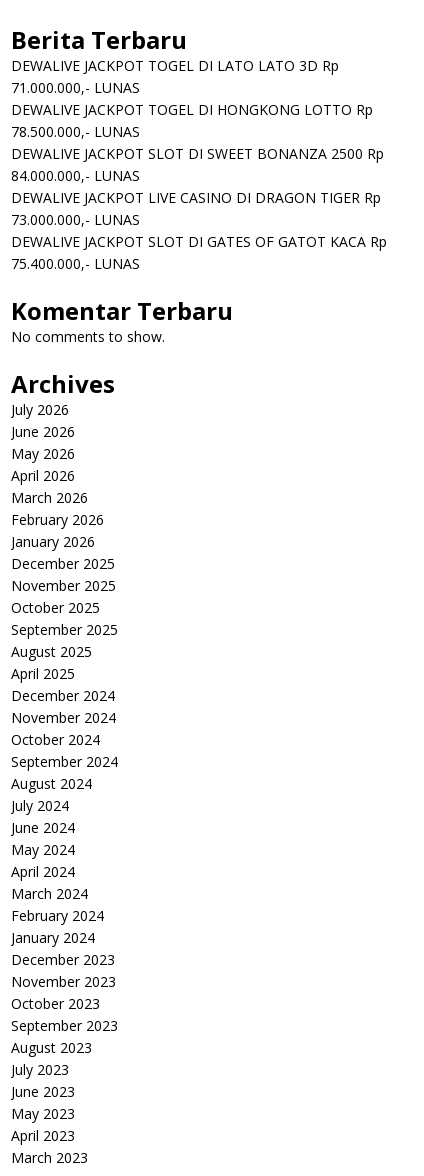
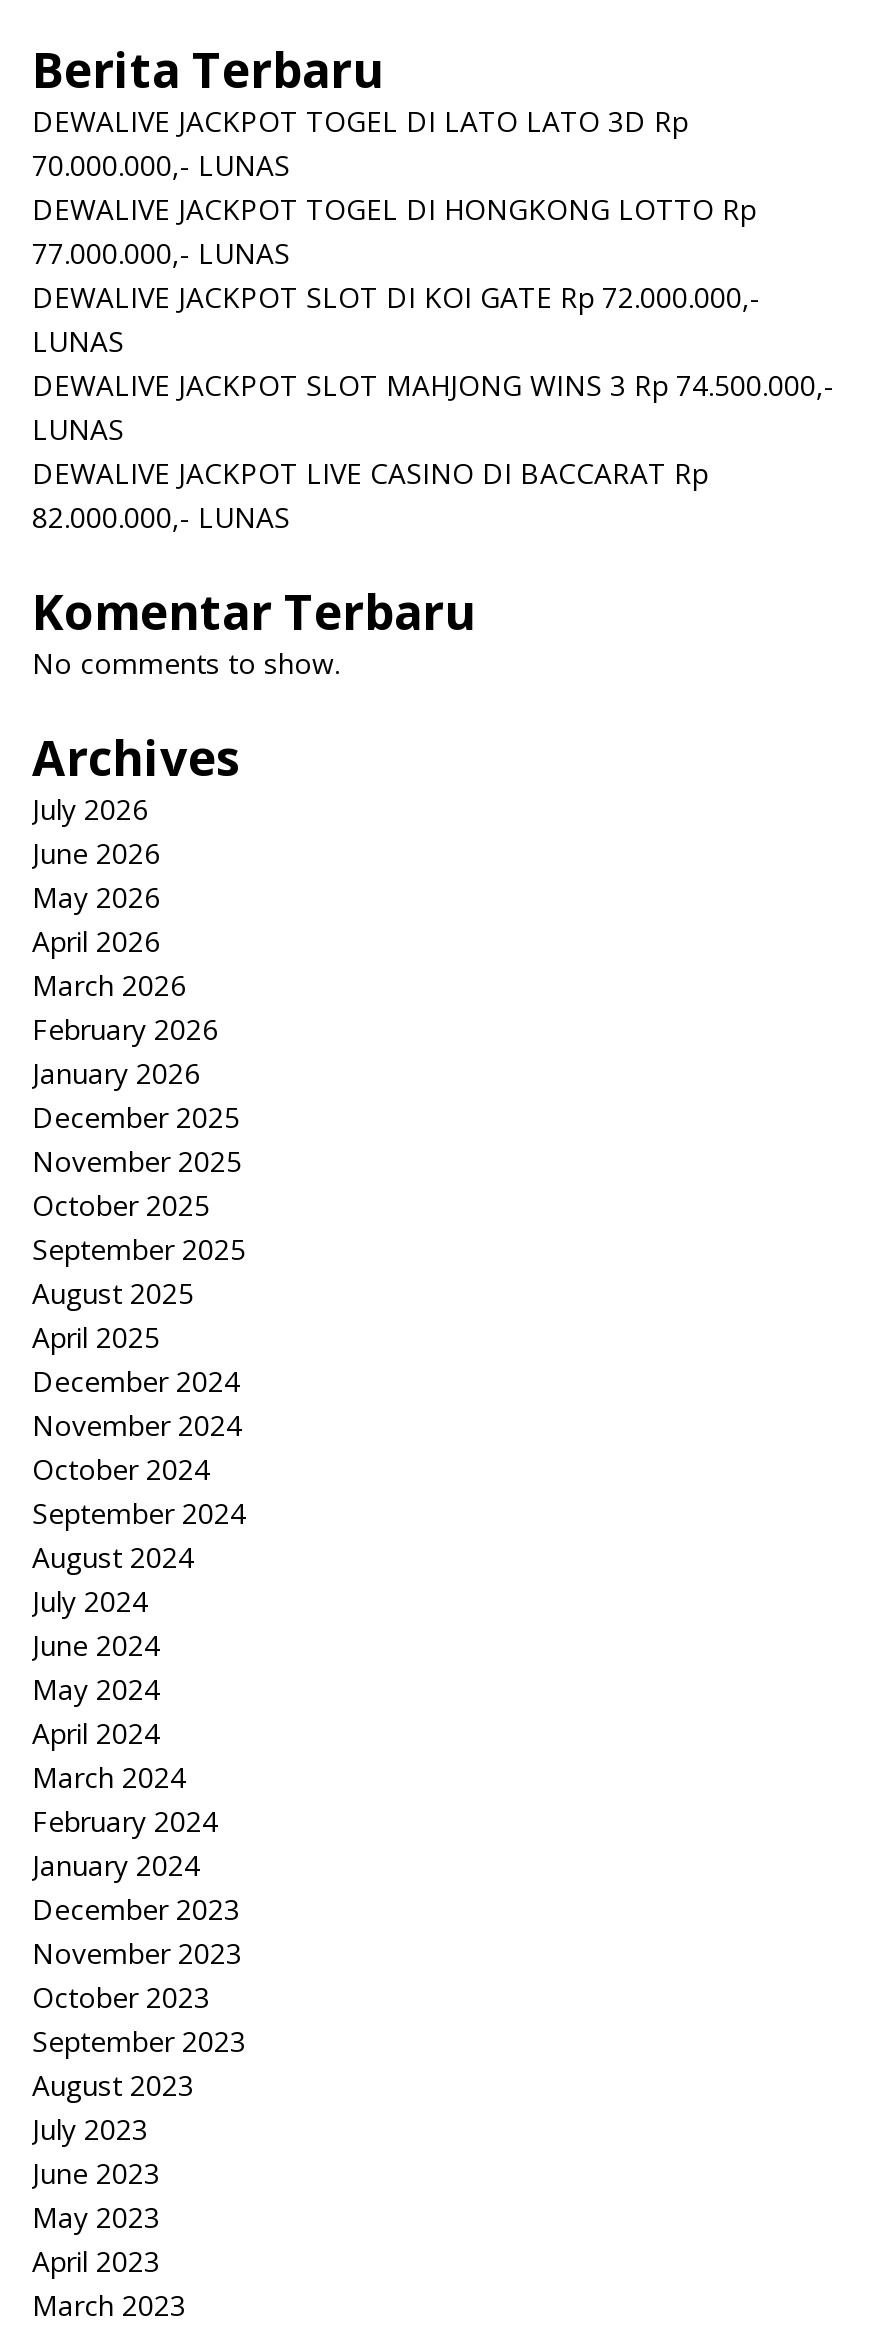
[11,78,140,97] 71.000.000,- LUNAS -> [32,146,290,184] 70.000.000,- LUNAS
[11,122,387,273] 78.500.000,- LUNAS | DEWALIVE JACKPOT SLOT DI SWEET BONANZA 2500 Rp | 84.000.000,- LUNAS | DEWALIVE JACKPOT LIVE CASINO DI DRAGON TIGER Rp | 73.000.000,- LUNAS | DEWALIVE JACKPOT SLOT DI GATES OF GATOT KACA Rp | 75.400.000,- LUNAS -> [32,234,834,536] 77.000.000,- LUNAS | DEWALIVE JACKPOT SLOT DI KOI GATE Rp 72.000.000,- | LUNAS | DEWALIVE JACKPOT SLOT MAHJONG WINS 3 Rp 74.500.000,- | LUNAS | DEWALIVE JACKPOT LIVE CASINO DI BACCARAT Rp | 82.000.000,- LUNAS

